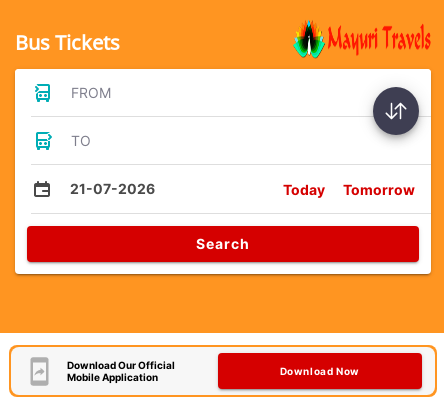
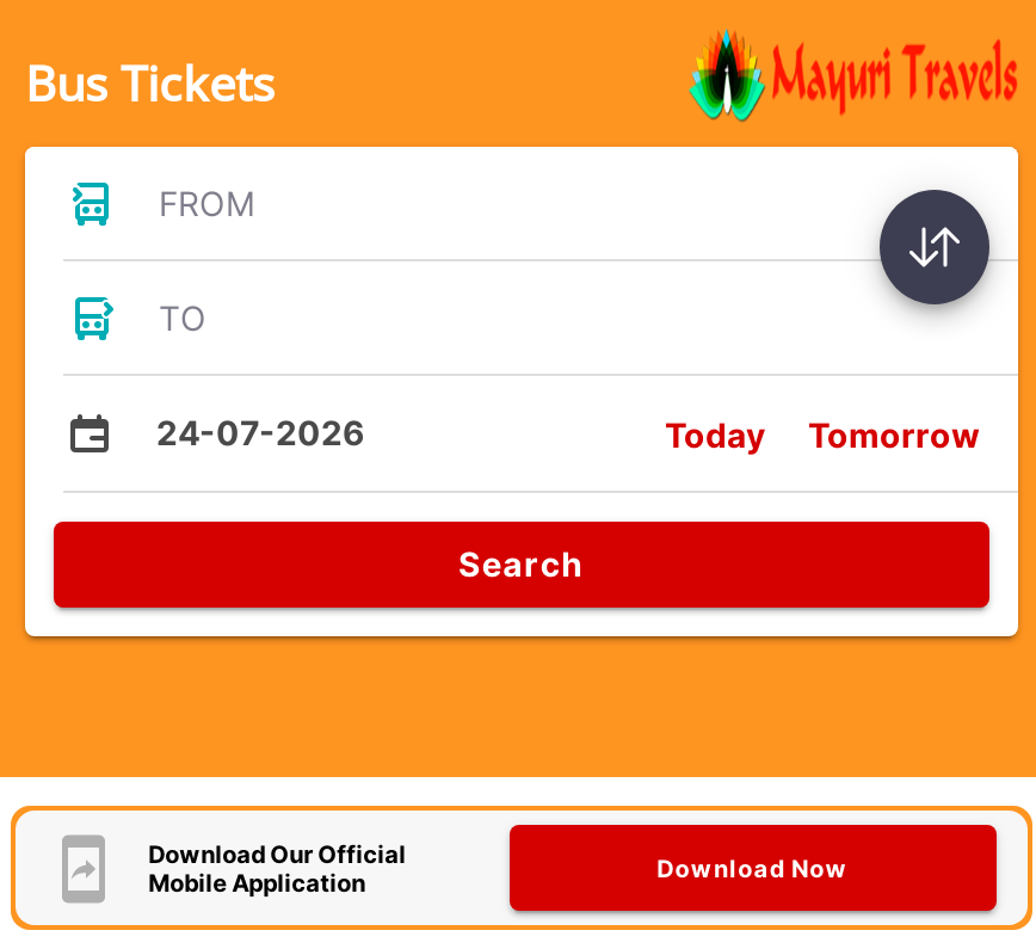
[70,180,155,197] 21-07-2026 -> [156,412,364,452] 24-07-2026

